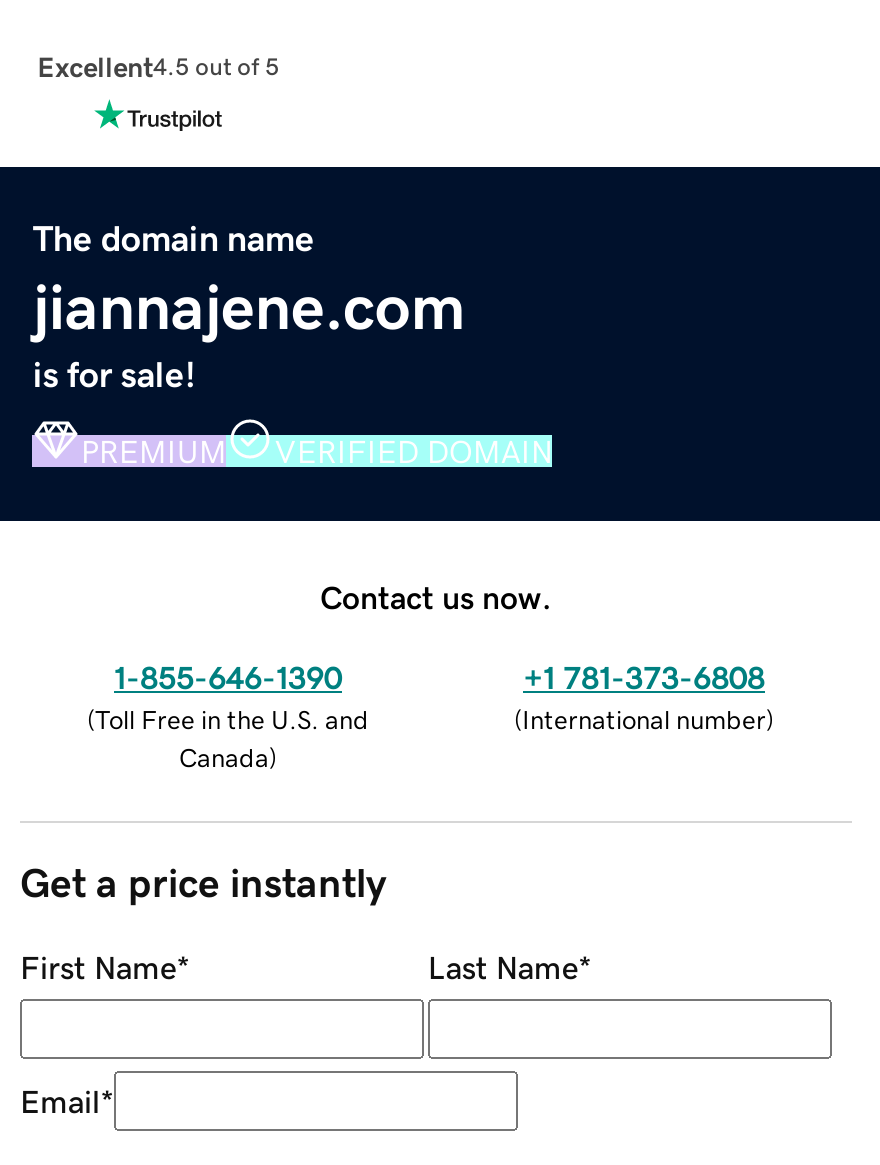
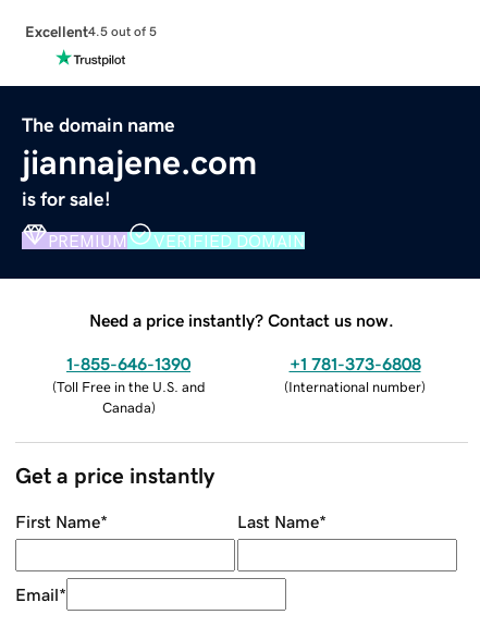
[320,580,552,612] Contact us now. -> [89,311,394,328] Need a price instantly? Contact us now.

